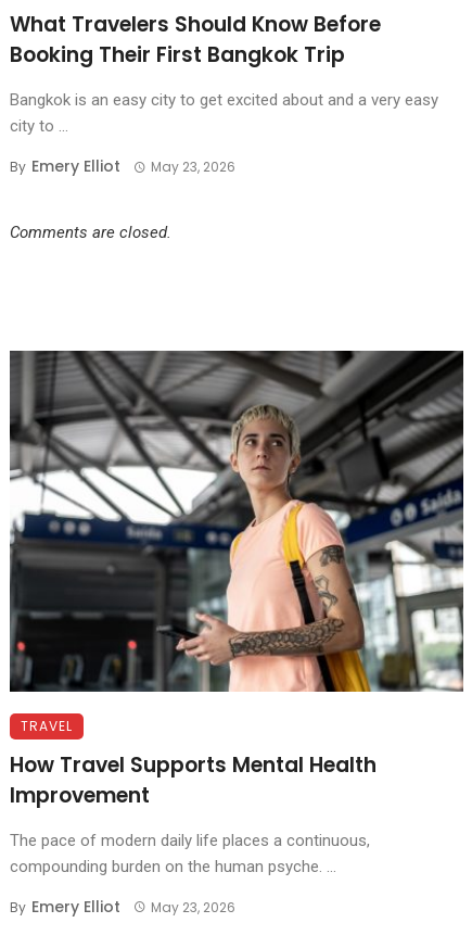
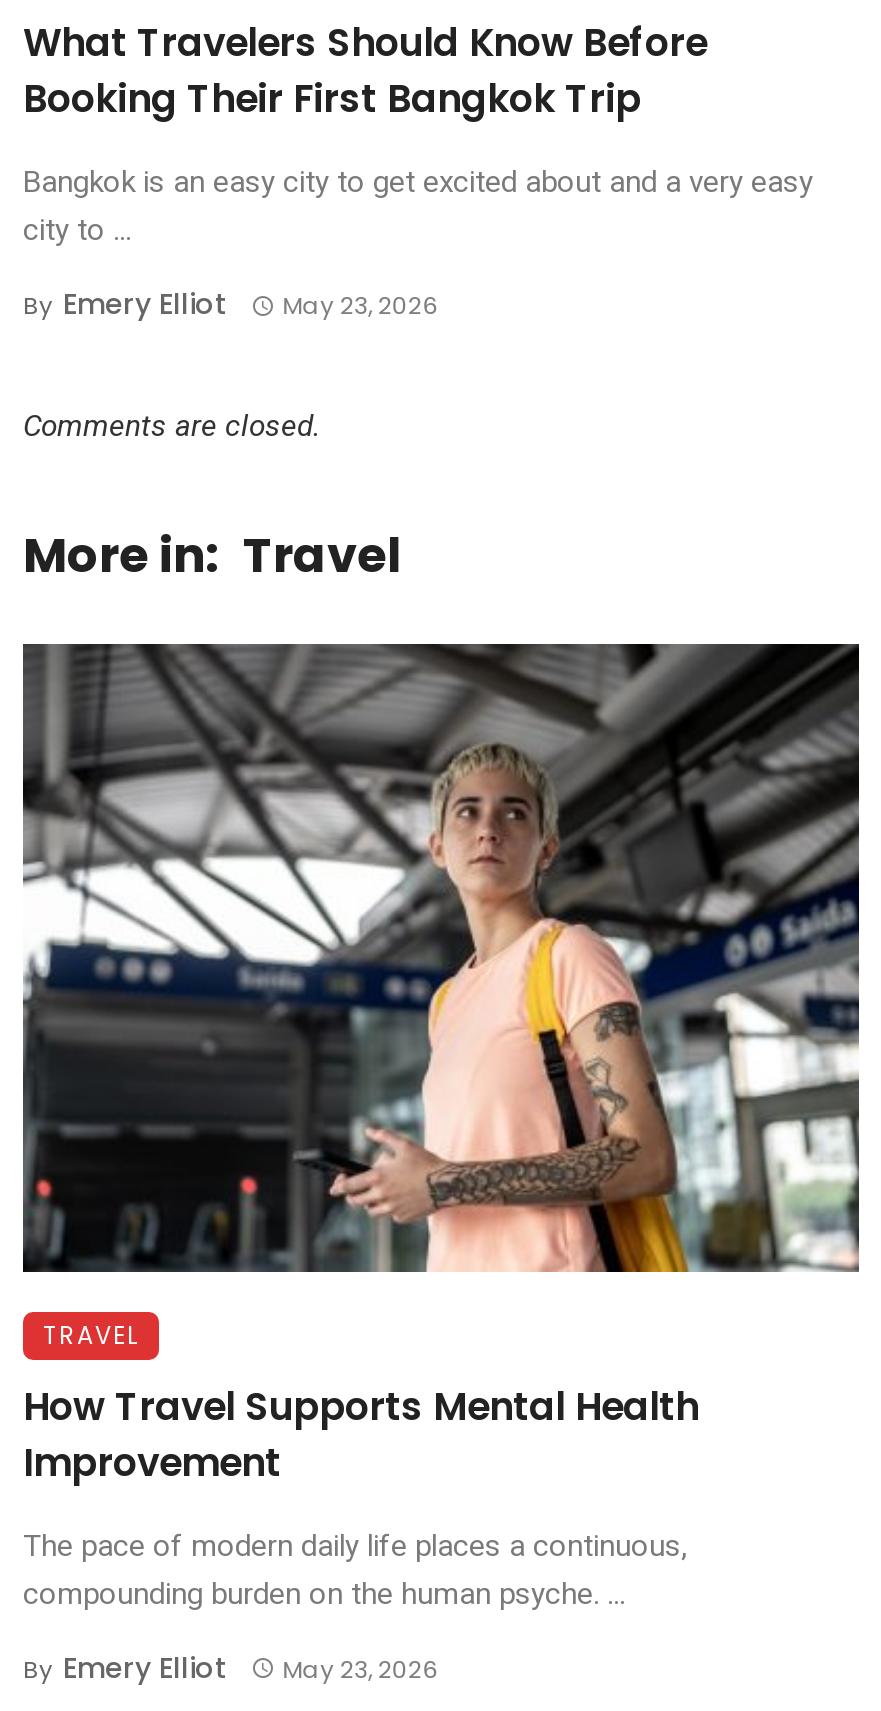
none -> [23,522,401,588] More in: Travel

